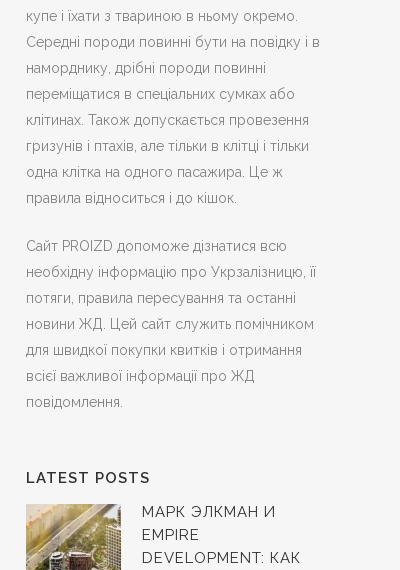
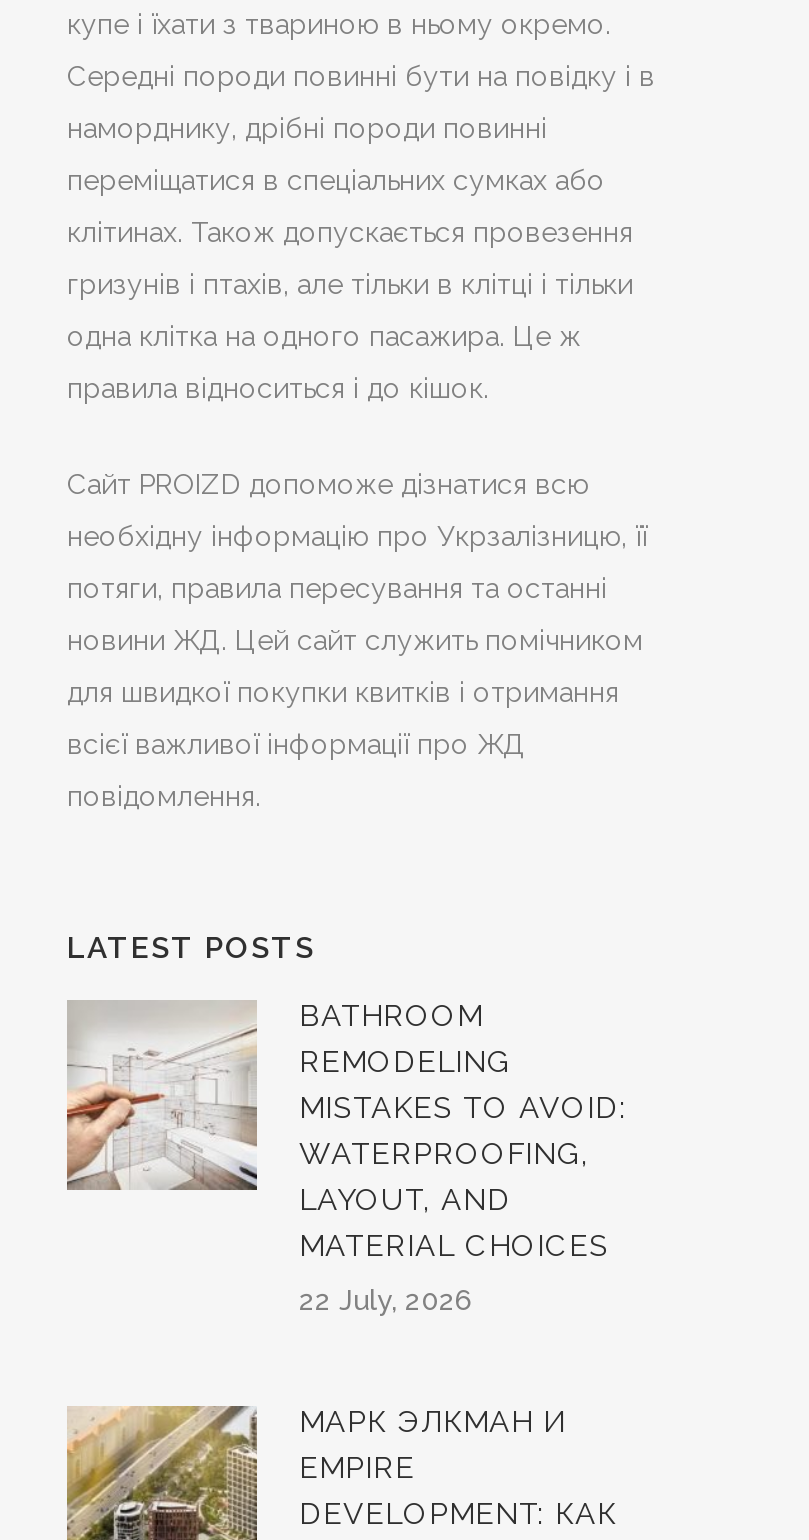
none -> [65,999,627,1317] [image] | BATHROOM | REMODELING | MISTAKES TO AVOID: | WATERPROOFING, | LAYOUT, AND | MATERIAL CHOICES | 22 July, 2026

